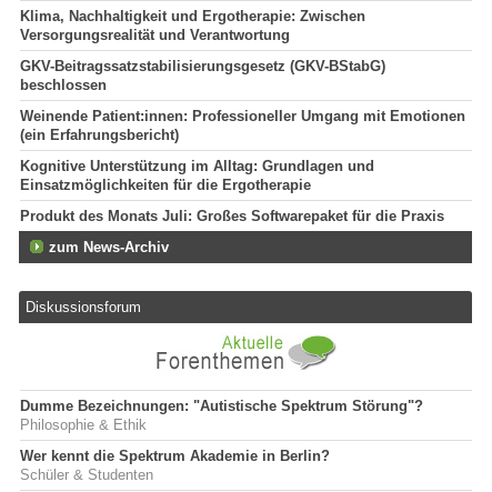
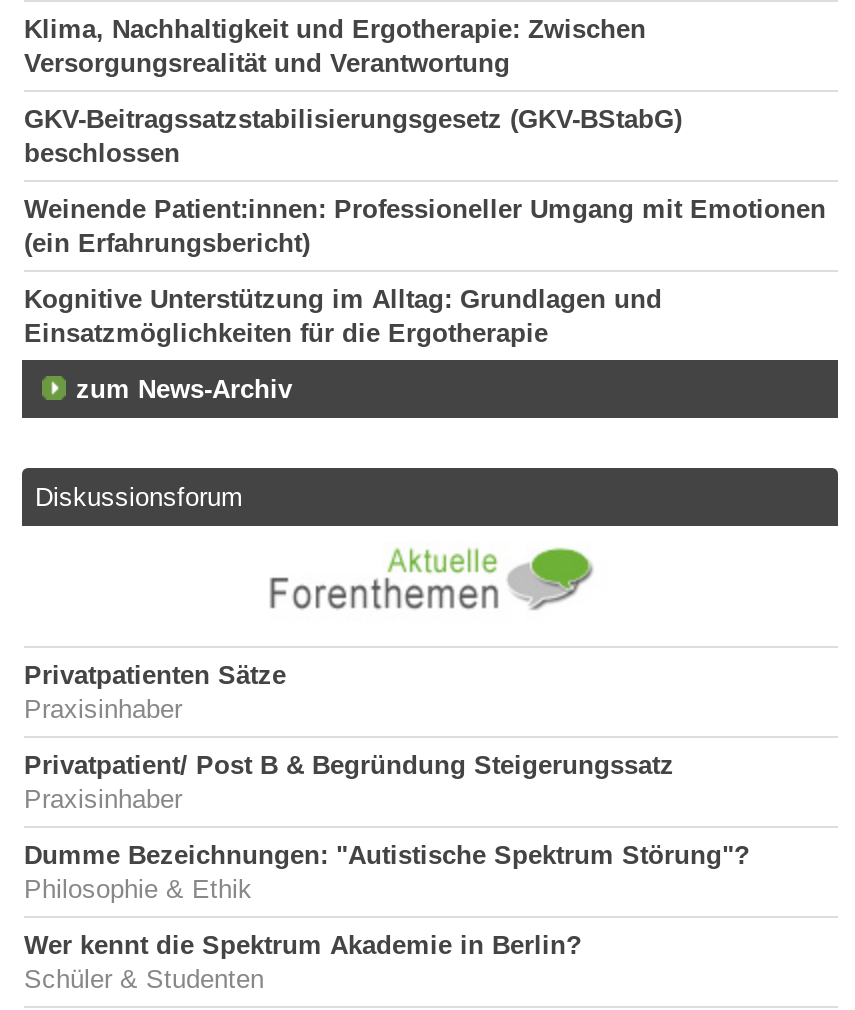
[20,208,444,225] Produkt des Monats Juli: Großes Softwarepaket für die Praxis -> none
moved [26,239,169,315] -> [35,375,292,512]: zum News-Archiv | Diskussionsforum
none -> [24,661,674,815] Privatpatienten Sätze | Praxisinhaber | Privatpatient/ Post B & Begründung Steigerungssatz | Praxisinhaber
moved [161,332,337,372] -> [278,542,594,614]: [image]

